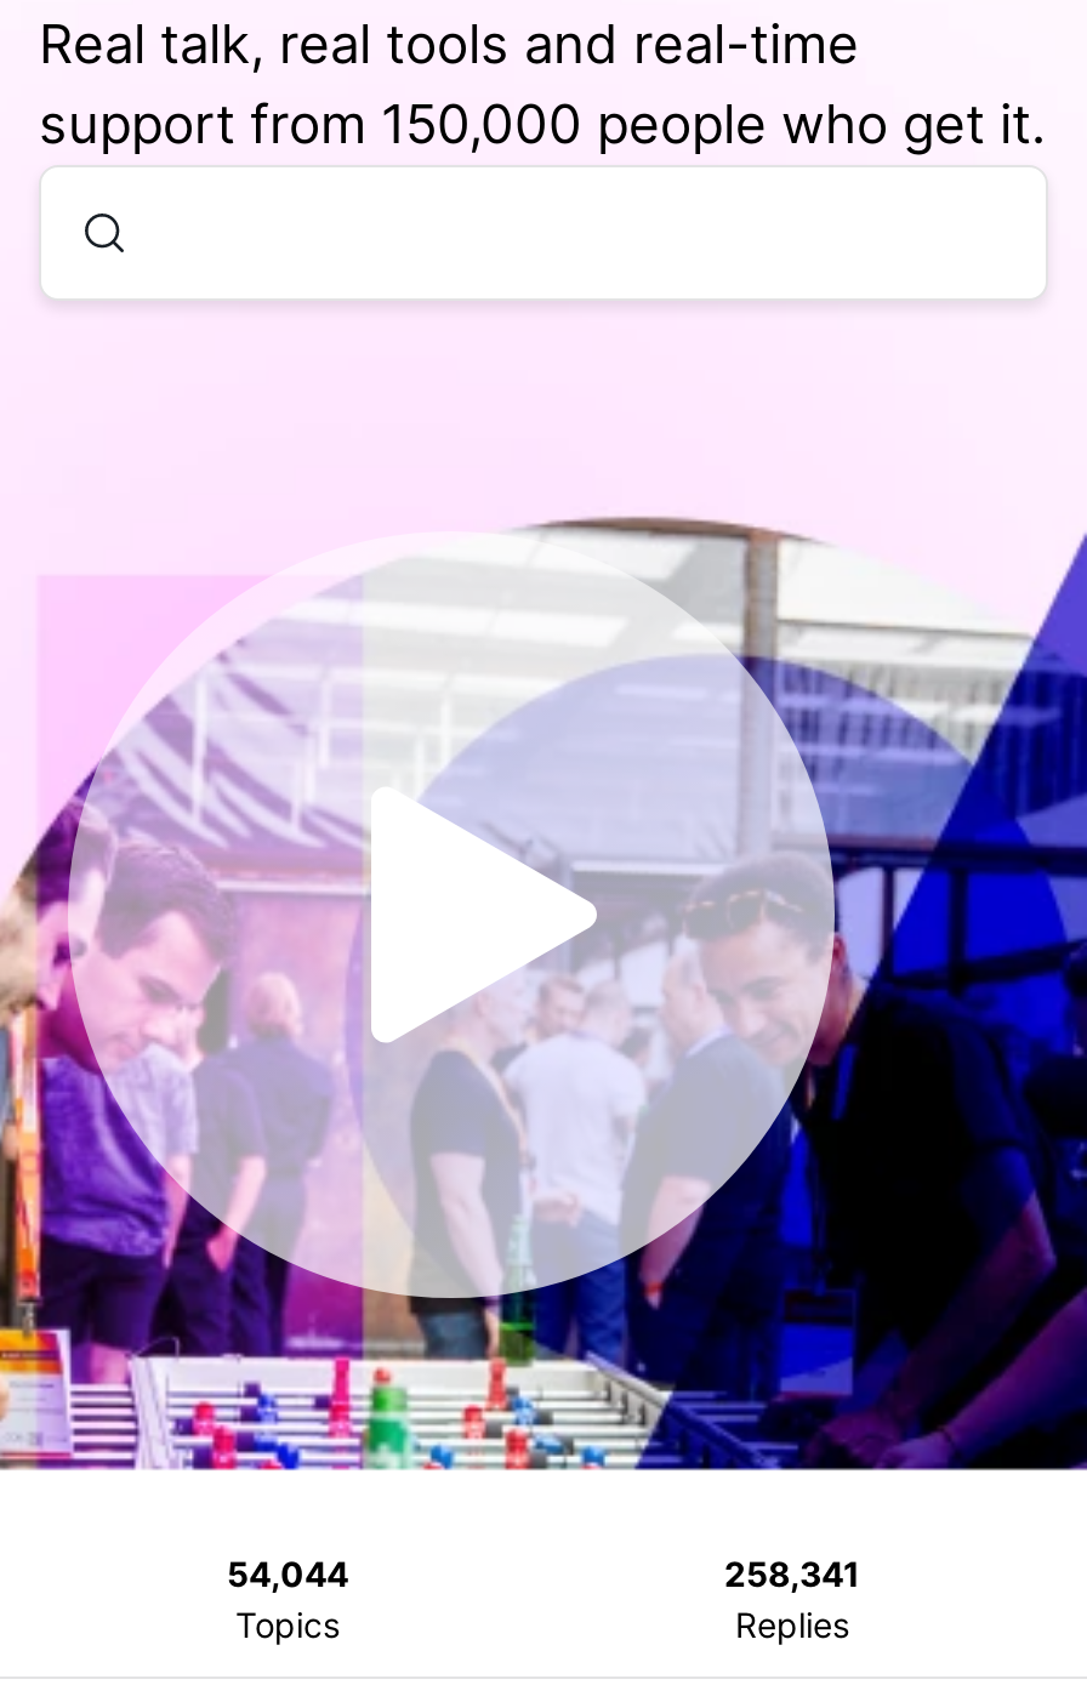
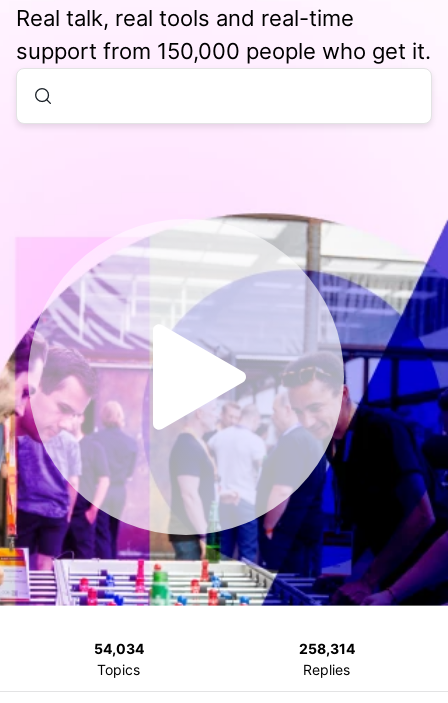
[227,1553,348,1595] 54,044 -> [93,640,143,657] 54,034
[724,1553,860,1595] 258,341 -> [298,640,354,657] 258,314

